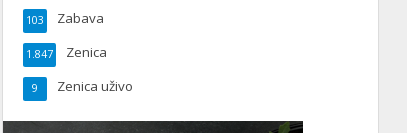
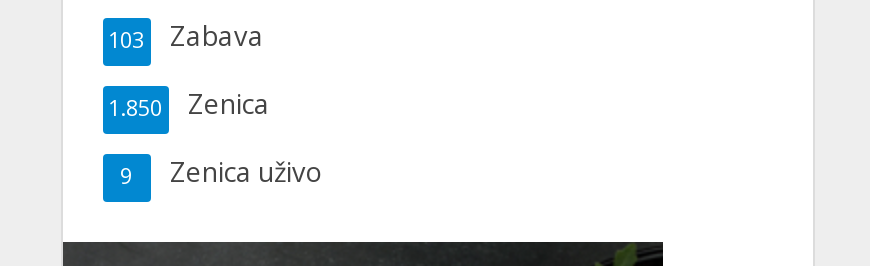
[25,43,106,61] 1.847 Zenica -> [108,86,270,122] 1.850 Zenica

